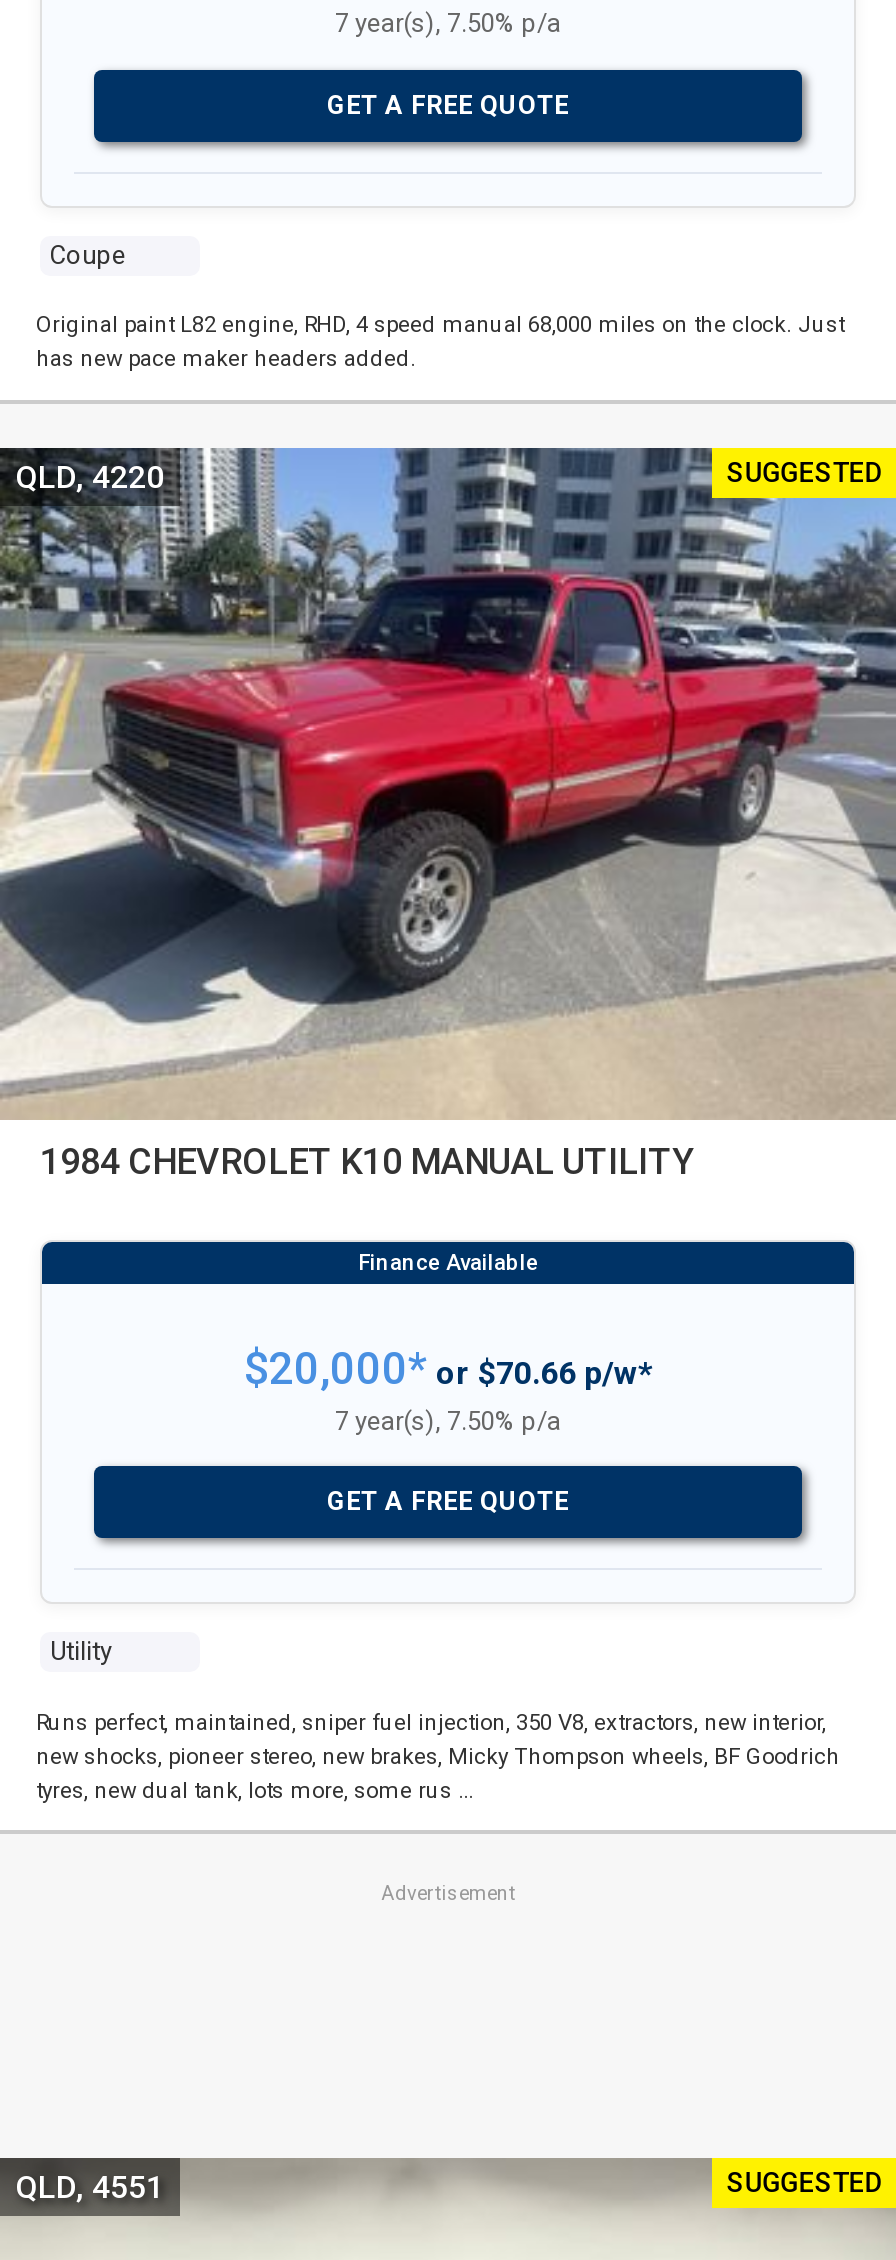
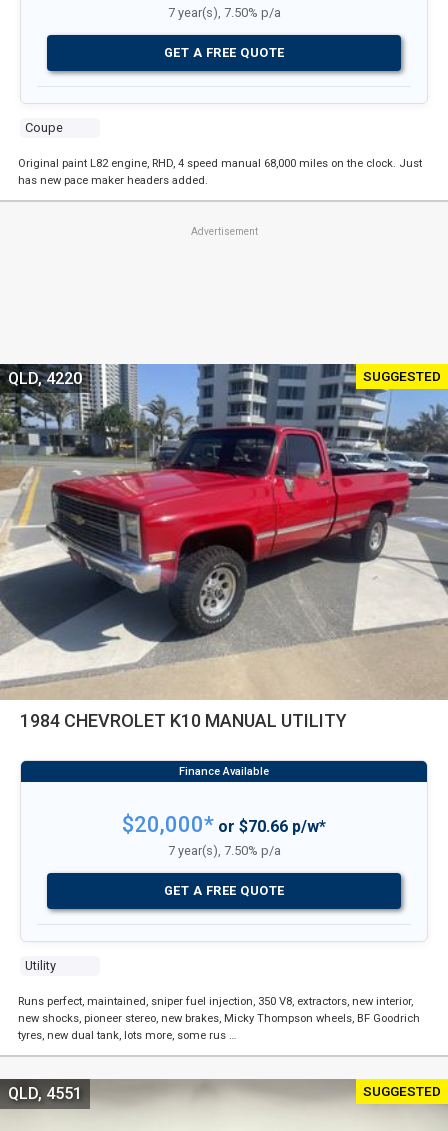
moved [0,444,896,1803] -> [0,362,448,1042]: [image] | SUGGESTED | 1984 CHEVROLET K10 MANUAL UTILITY | ... | new shocks, pioneer stereo, new brakes, Micky Thompson wheels, BF Goodrich | tyres, new dual tank, lots more, some rus …
moved [381,1882,515,1904] -> [190,226,257,237]: Advertisement

